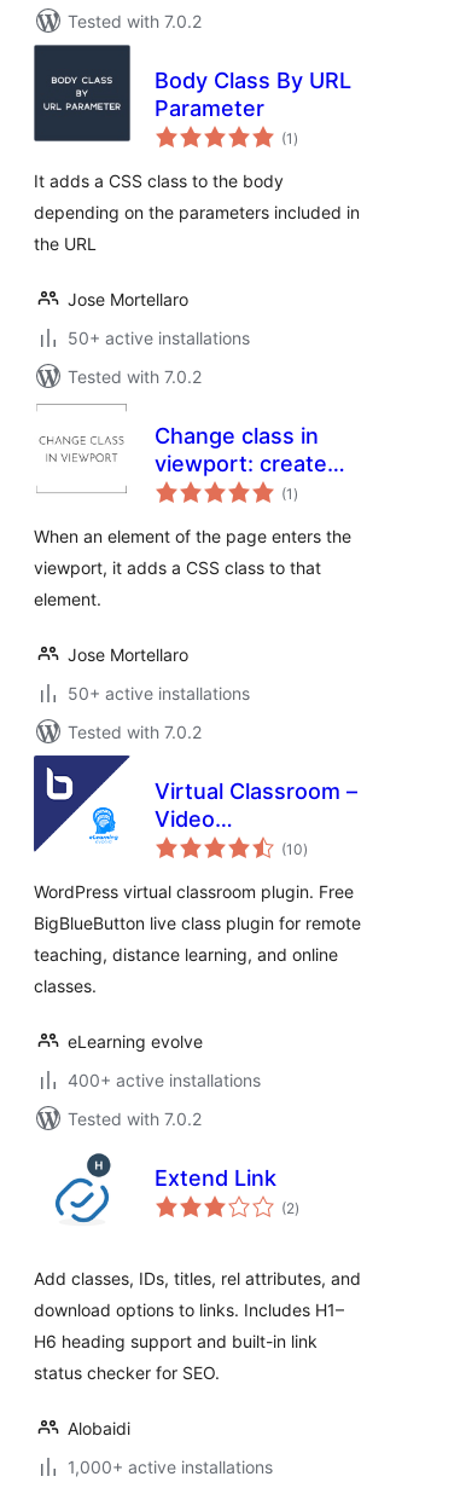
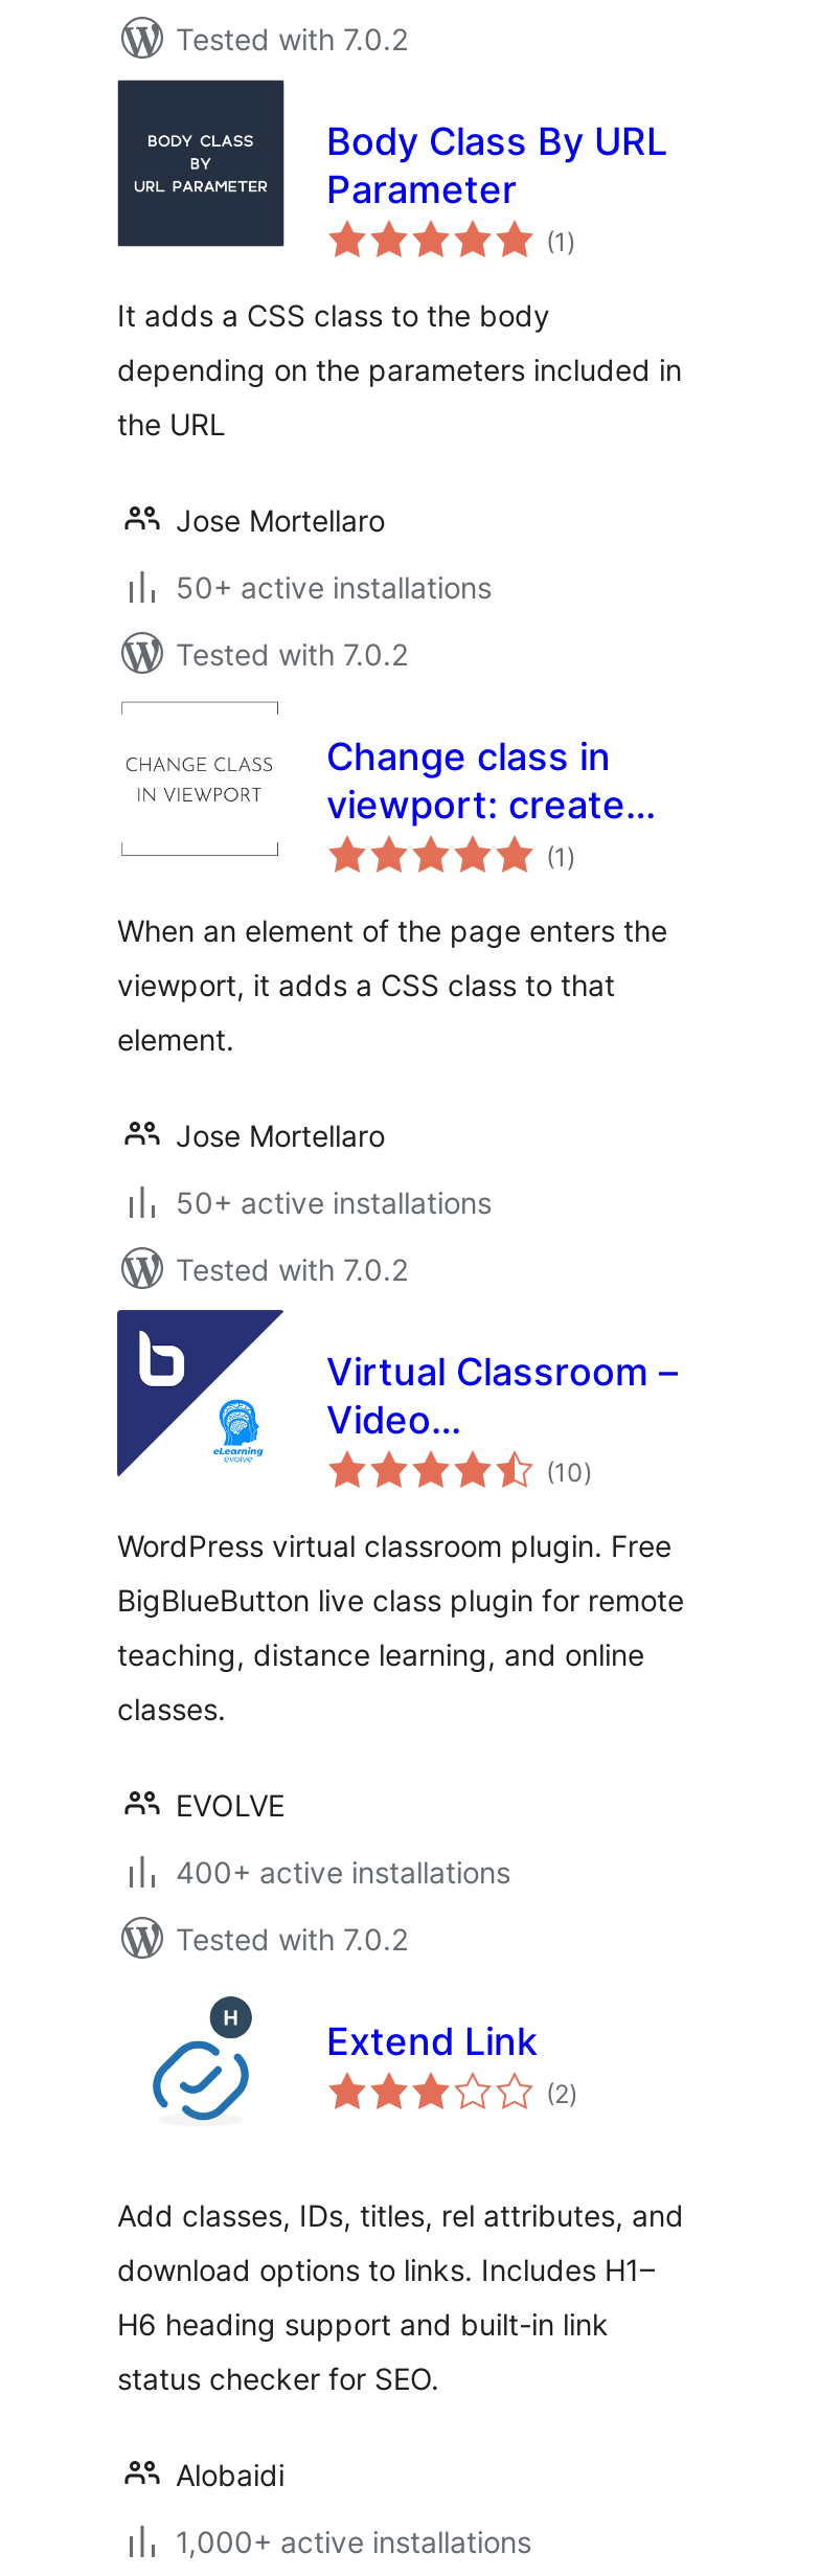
[68,1031,203,1052] eLearning evolve -> [176,1787,284,1823] EVOLVE

